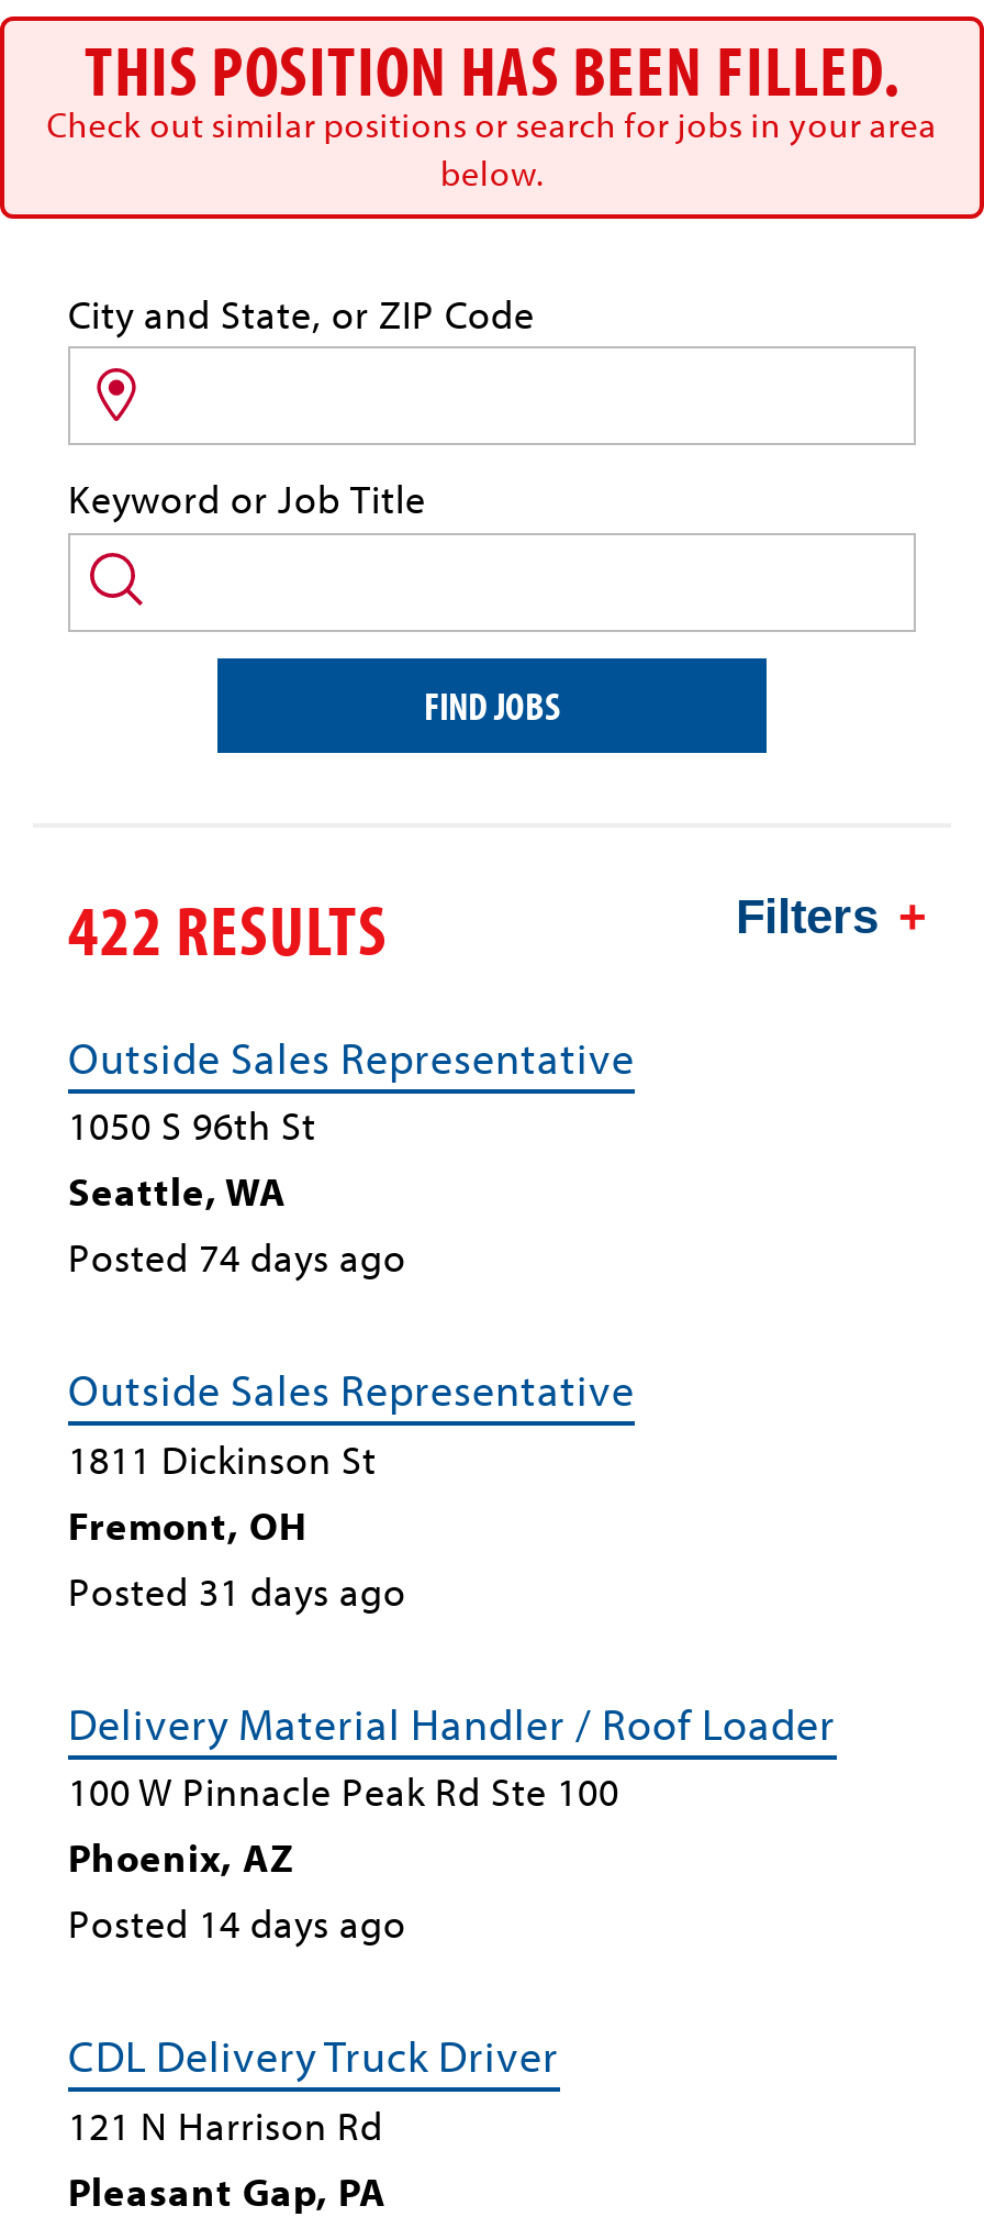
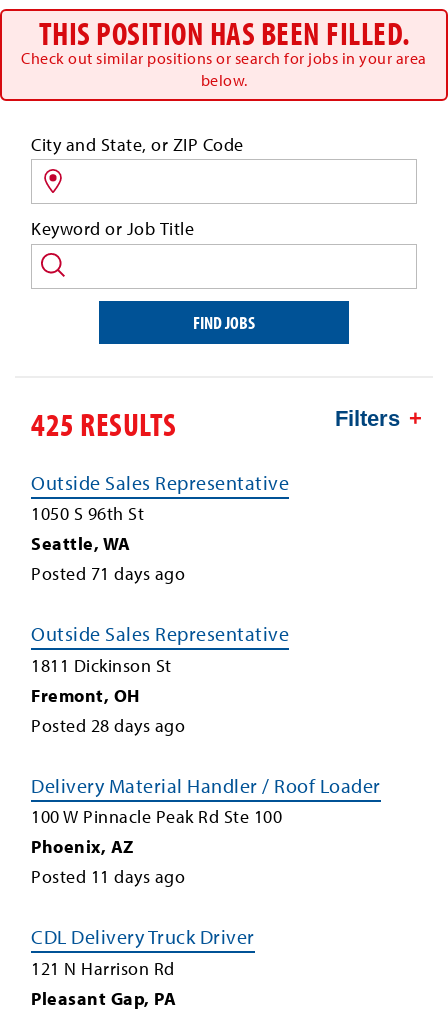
[68,884,388,972] 422 RESULTS -> [31,403,176,443] 425 RESULTS
[68,1232,406,1283] Posted 74 days ago -> [31,562,185,585] Posted 71 days ago
[68,1565,406,1616] Posted 31 days ago -> [31,713,185,736] Posted 28 days ago
[68,1898,406,1949] Posted 14 days ago -> [31,865,185,888] Posted 11 days ago

